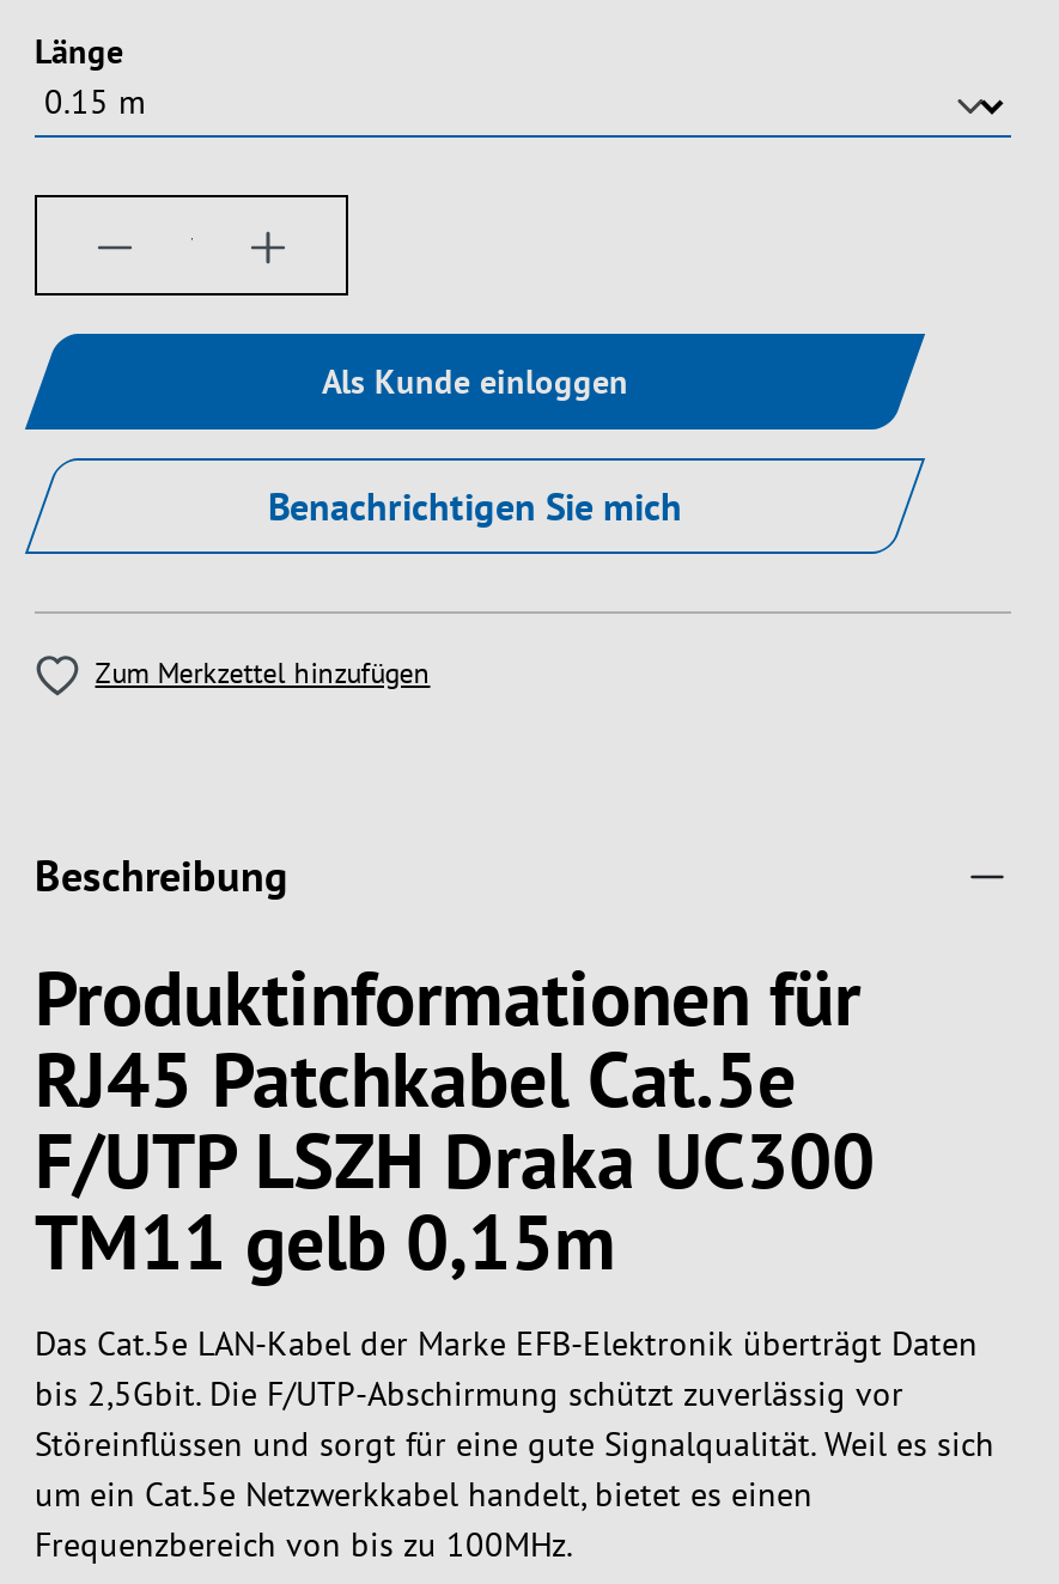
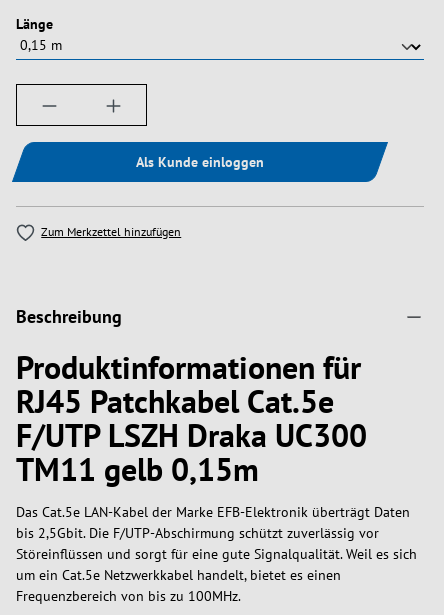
[268,482,682,530] Benachrichtigen Sie mich -> none

